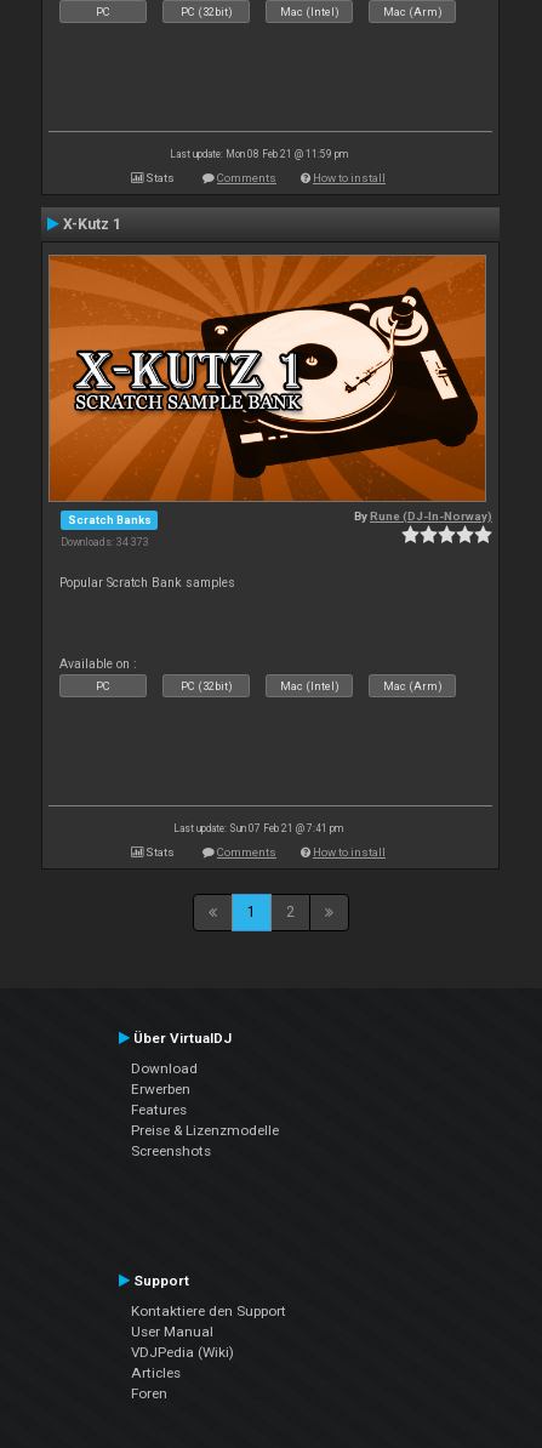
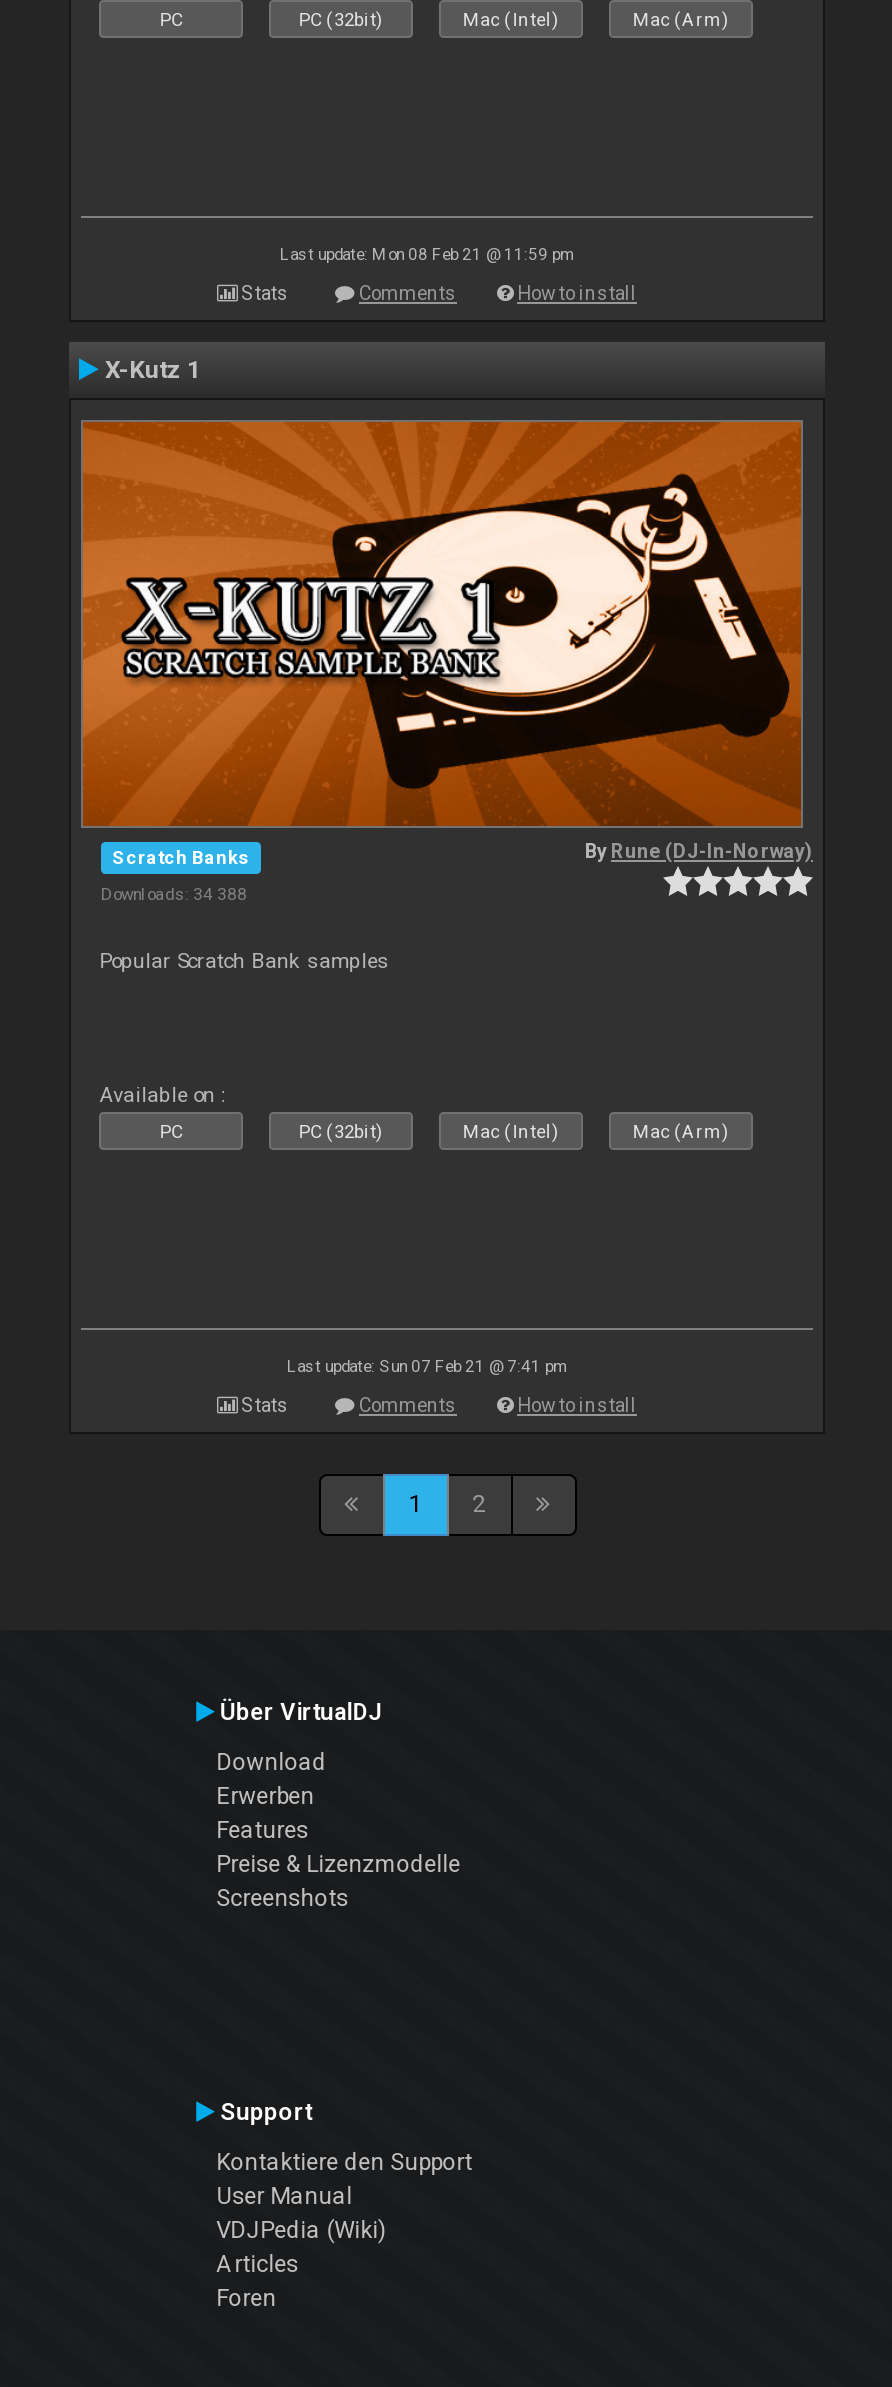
[61,536,149,548] Downloads: 34 373 -> [101,883,247,903] Downloads: 34 388

